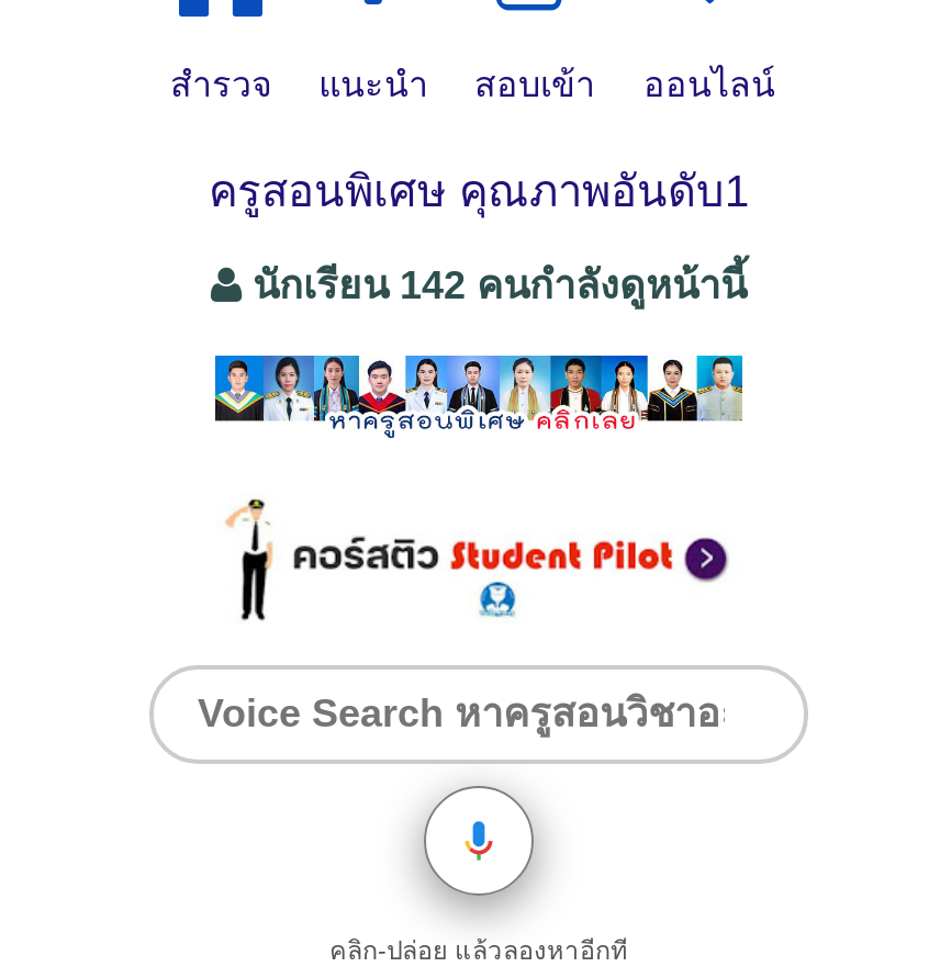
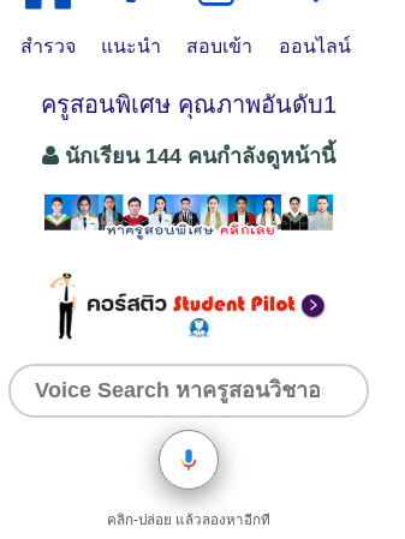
[242,263,747,307] นักเรียน 142 คนกำลังดูหน้านี้ -> [59,144,335,168] นักเรียน 144 คนกำลังดูหน้านี้

